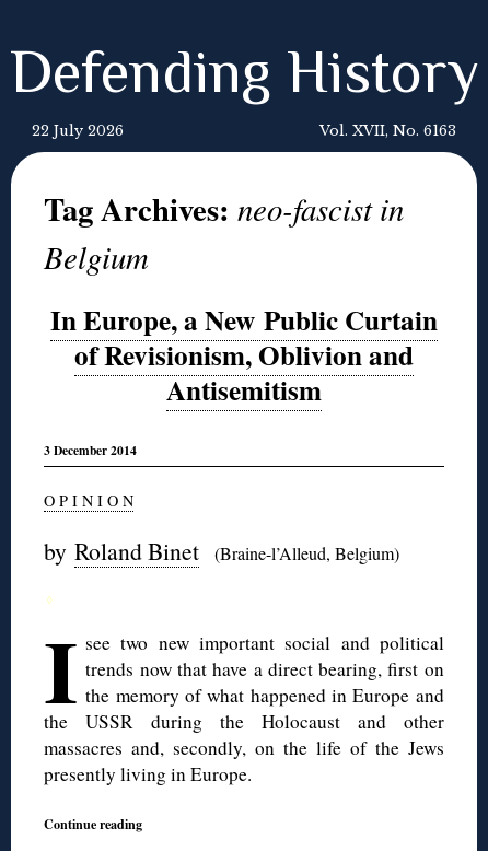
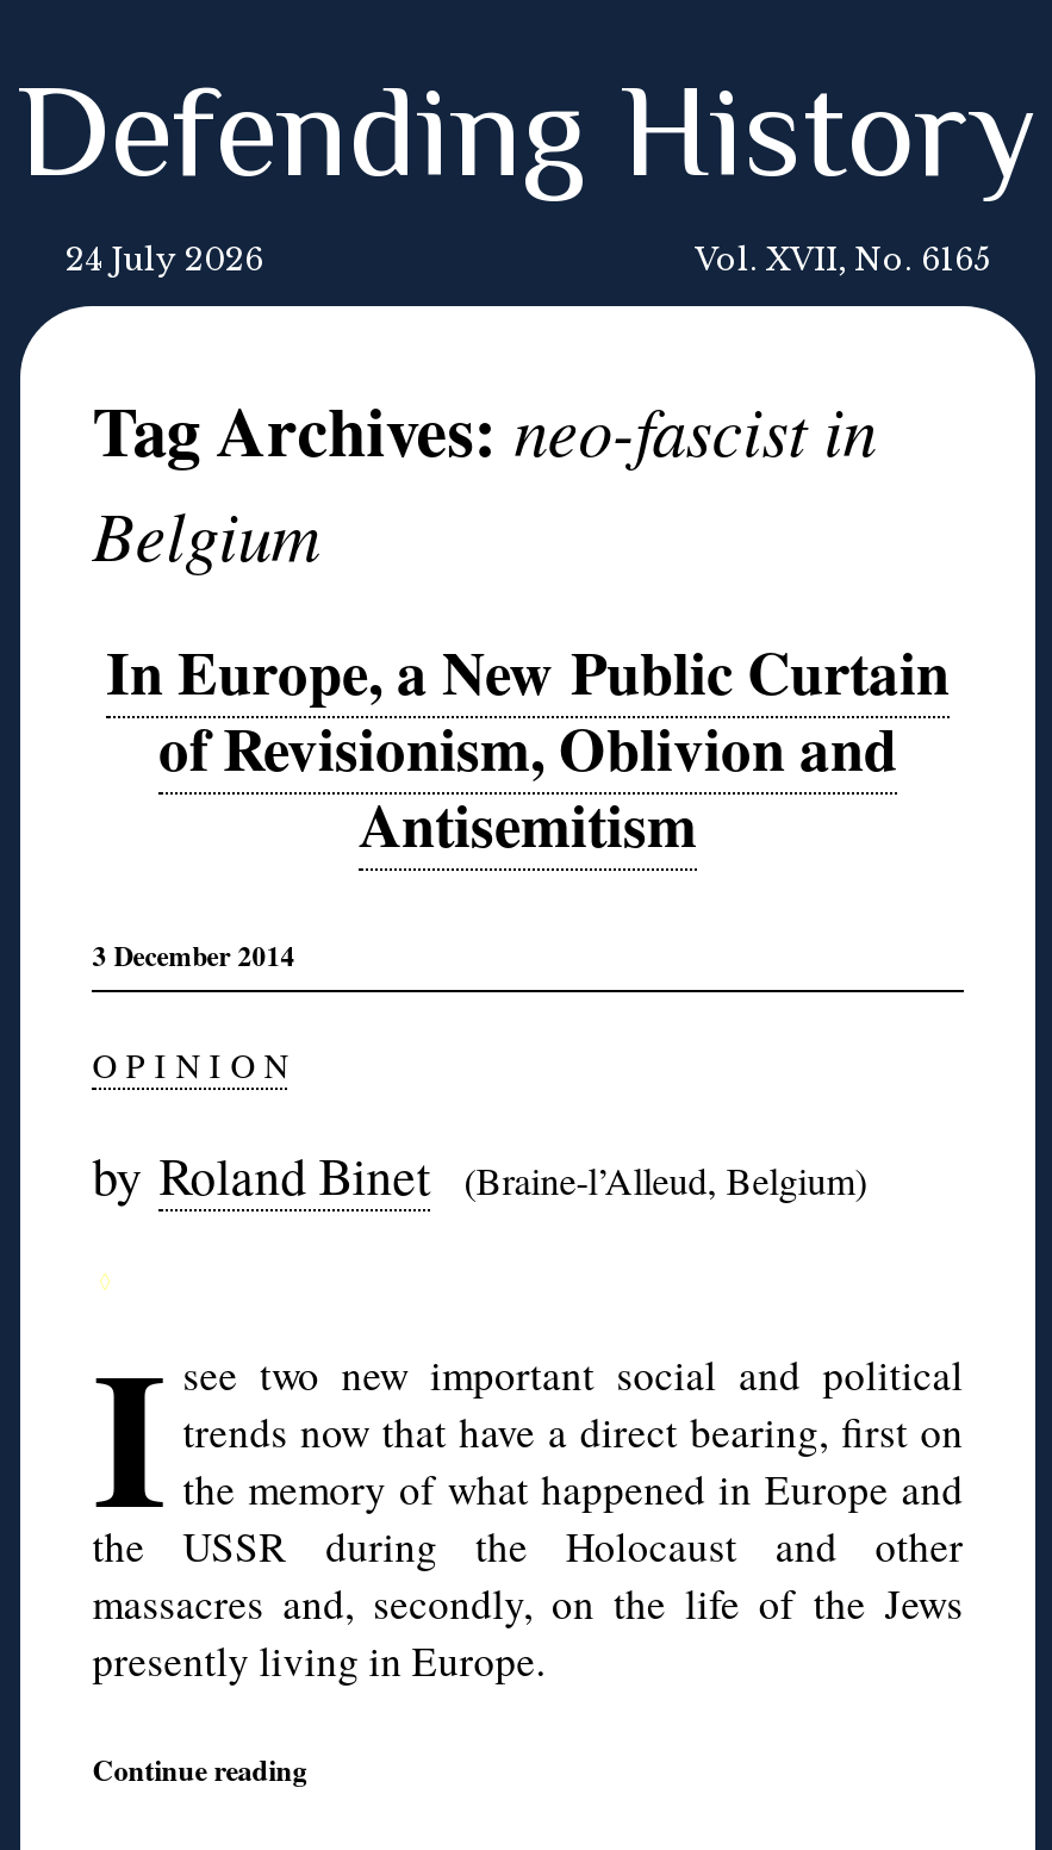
[32,123,124,139] 22 July 2026 -> [66,242,263,278] 24 July 2026
[319,123,456,139] Vol. XVII, No. 6163 -> [695,242,990,278] Vol. XVII, No. 6165

